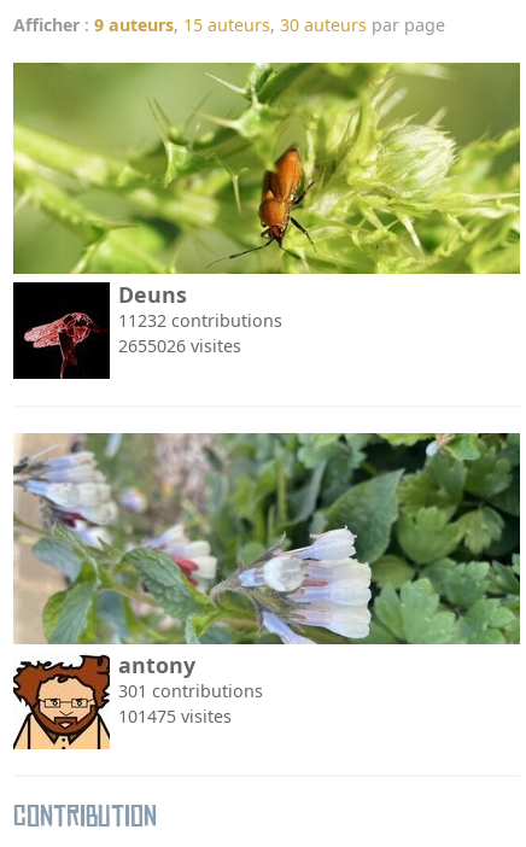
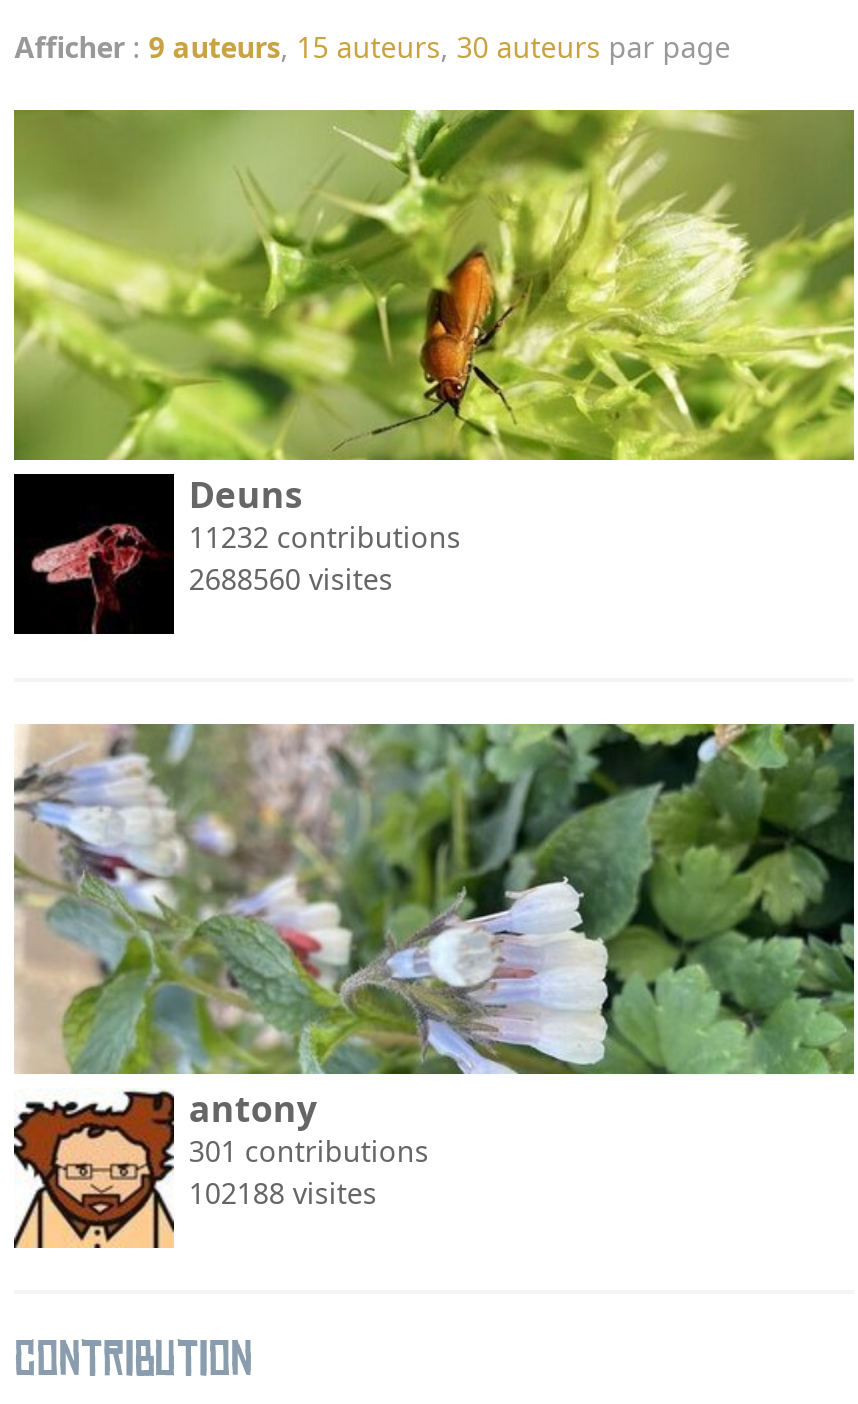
[119,334,242,357] 2655026 visites -> [189,560,393,598] 2688560 visites
[119,704,232,727] 101475 visites -> [189,1173,377,1211] 102188 visites

